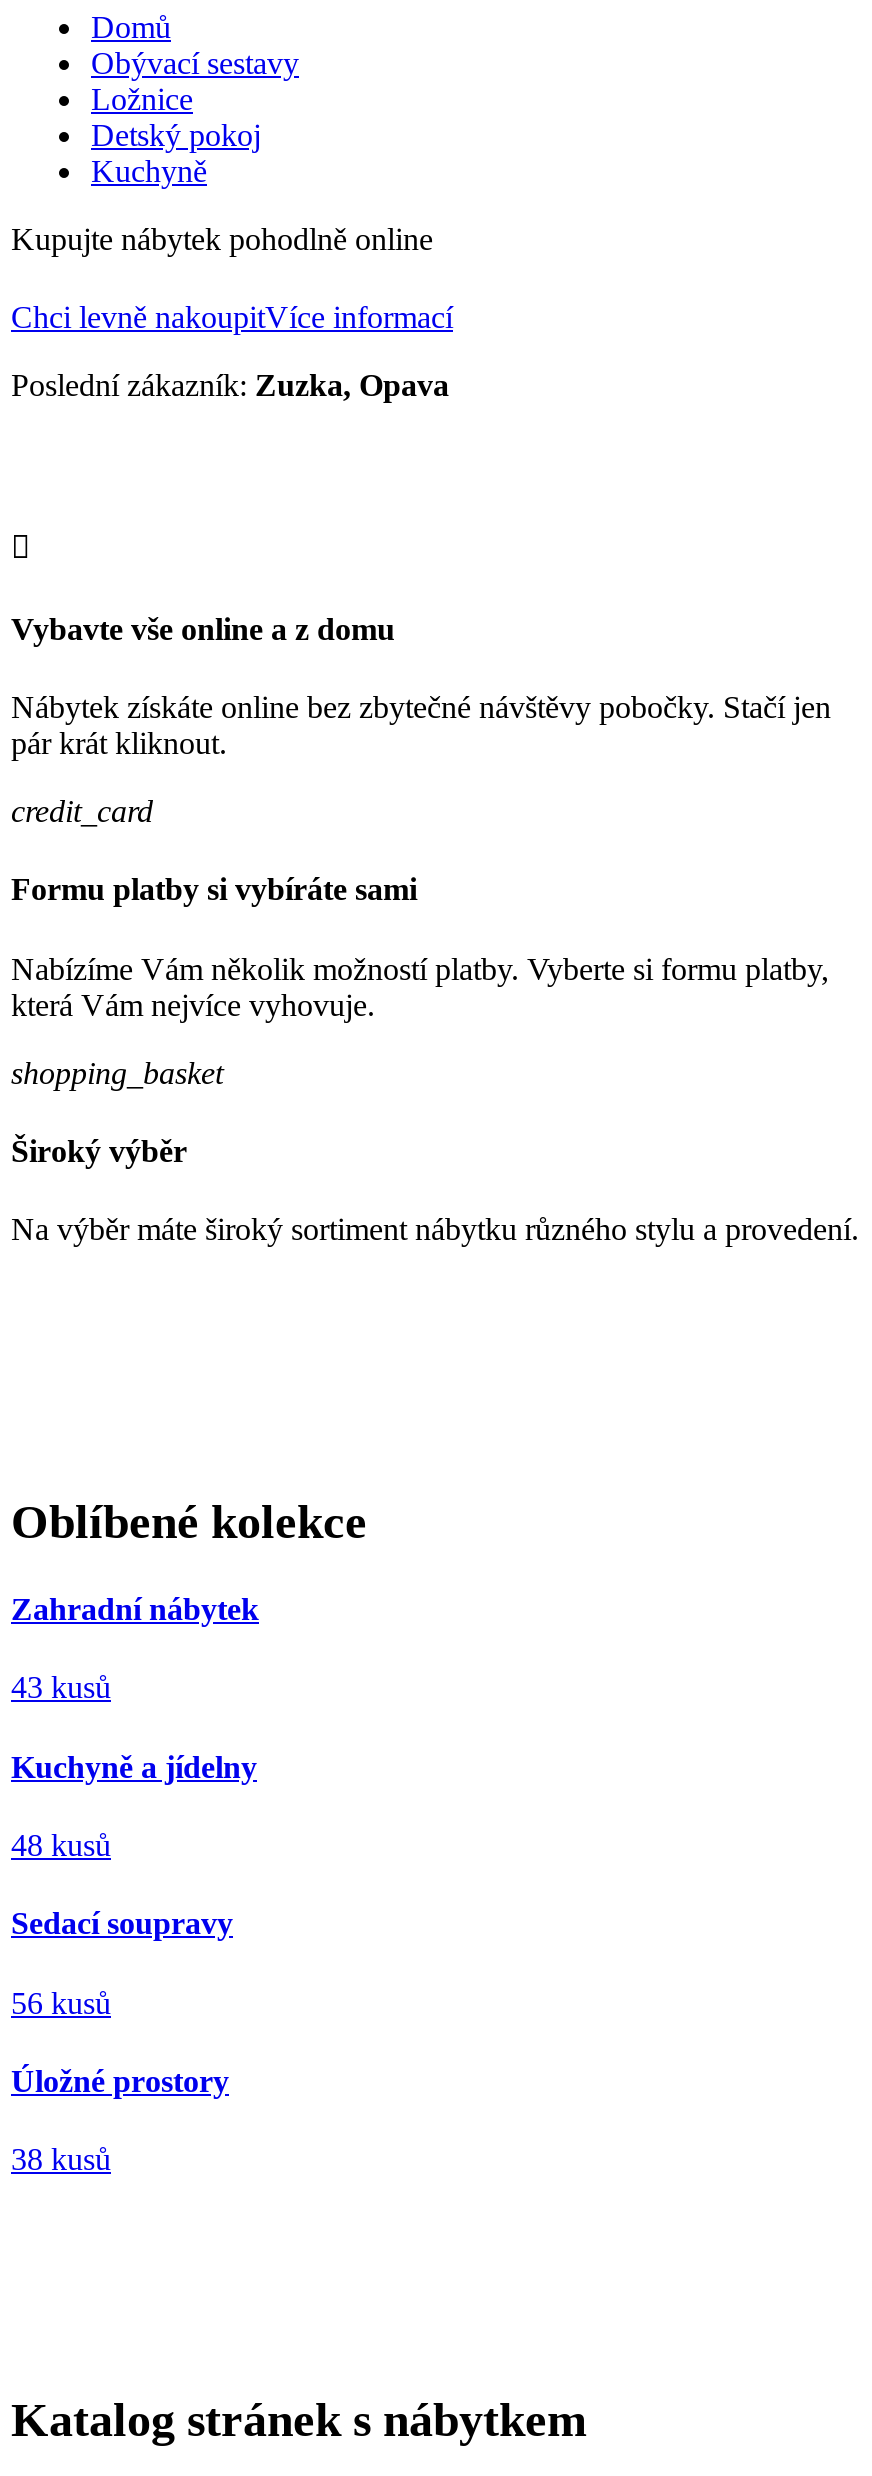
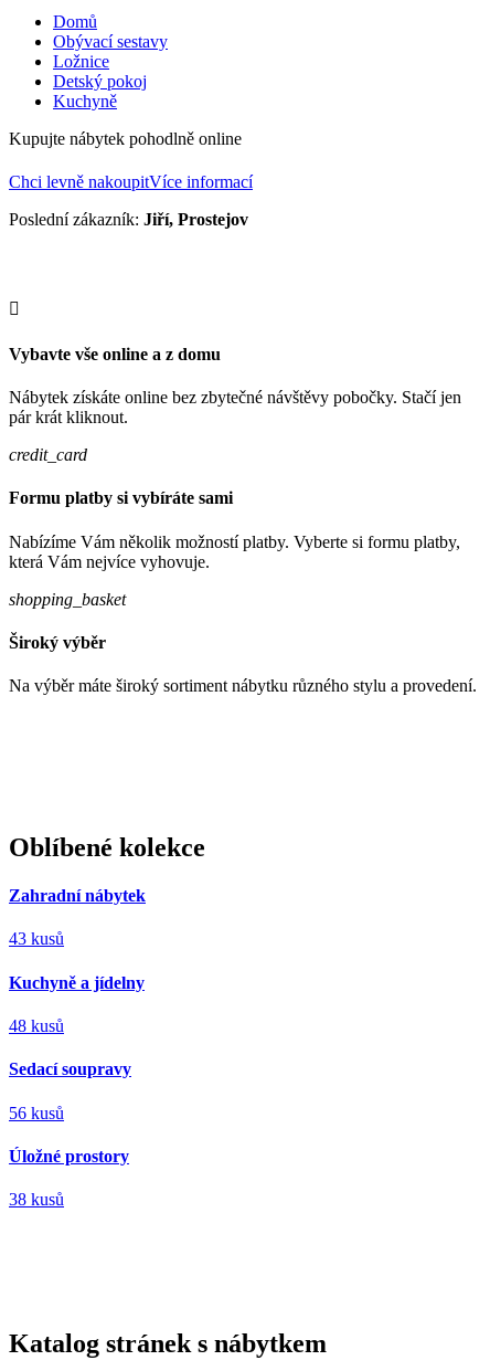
[11,369,449,403] Poslední zákazník: Zuzka, Opava -> [9,210,248,229] Poslední zákazník: Jiří, Prostejov

